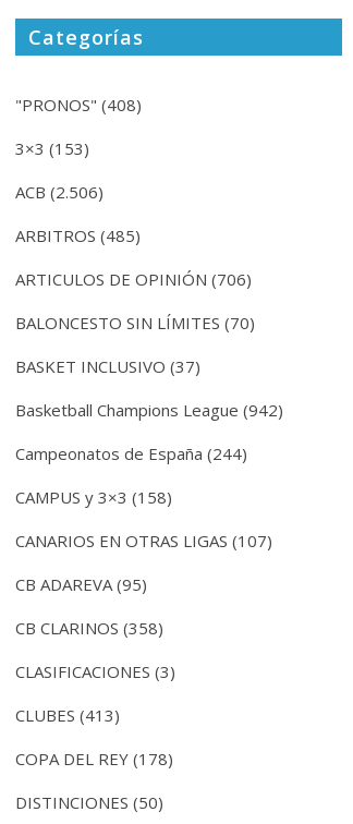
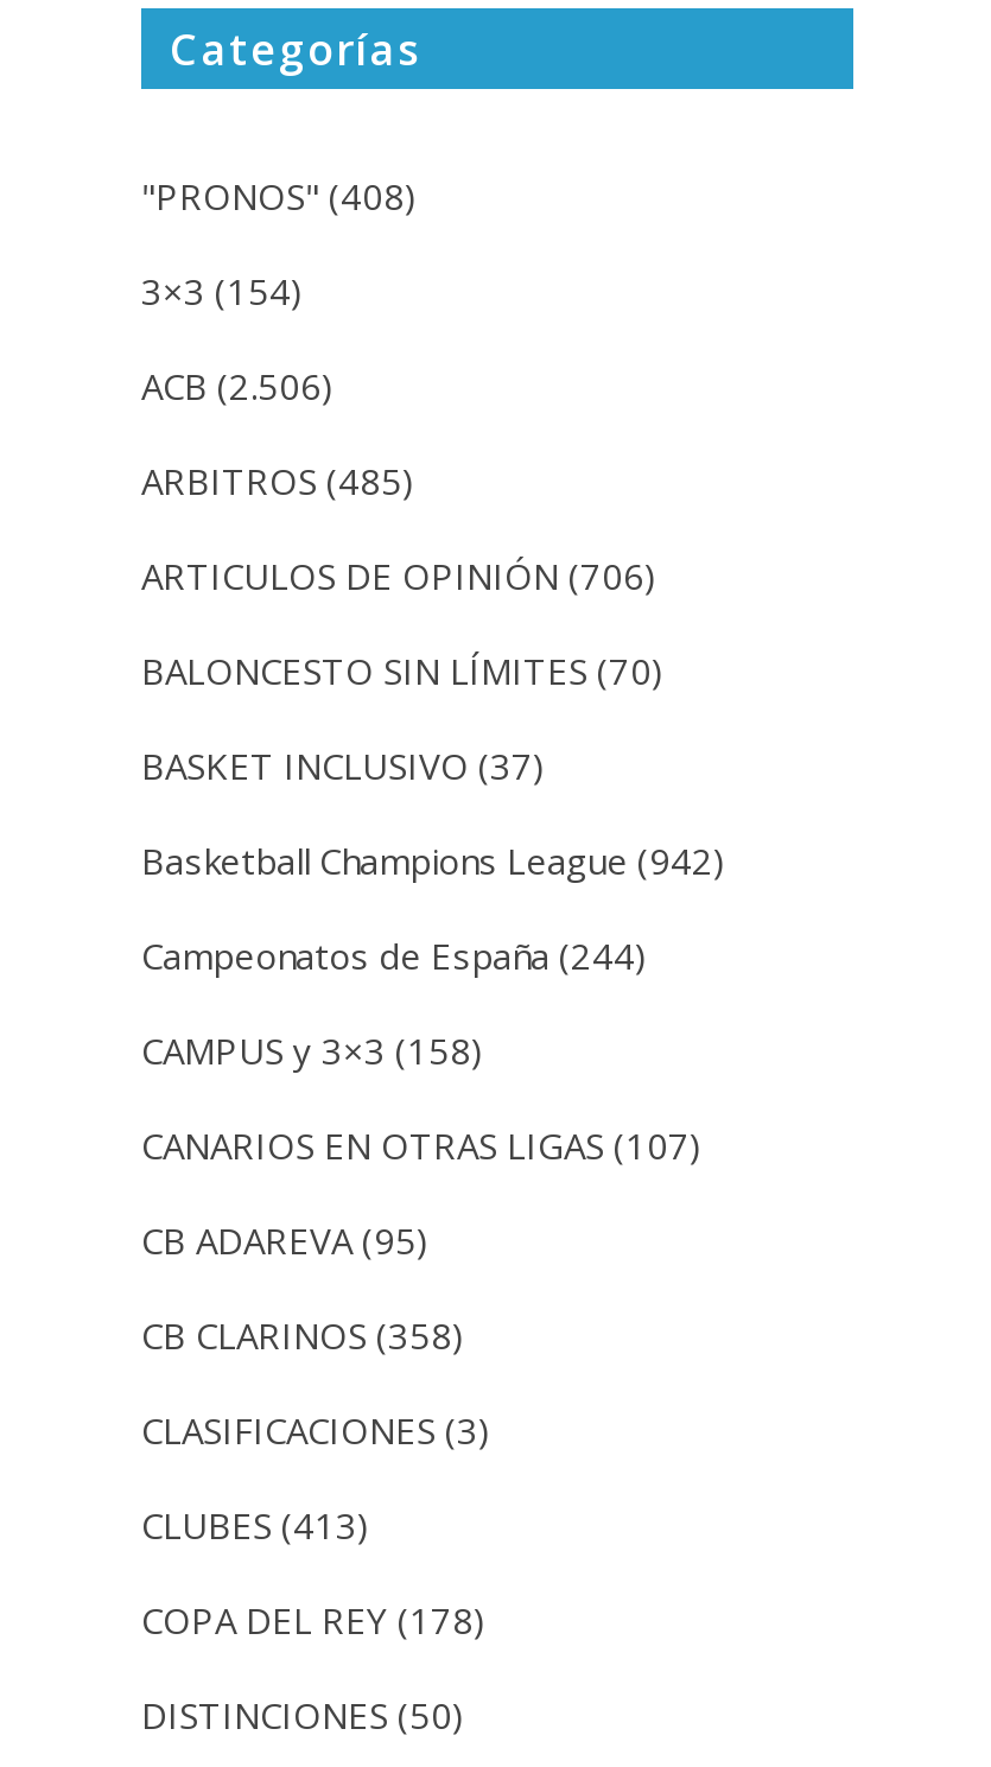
[15,138,89,159] 3×3 (153) -> [141,266,303,314] 3×3 (154)

